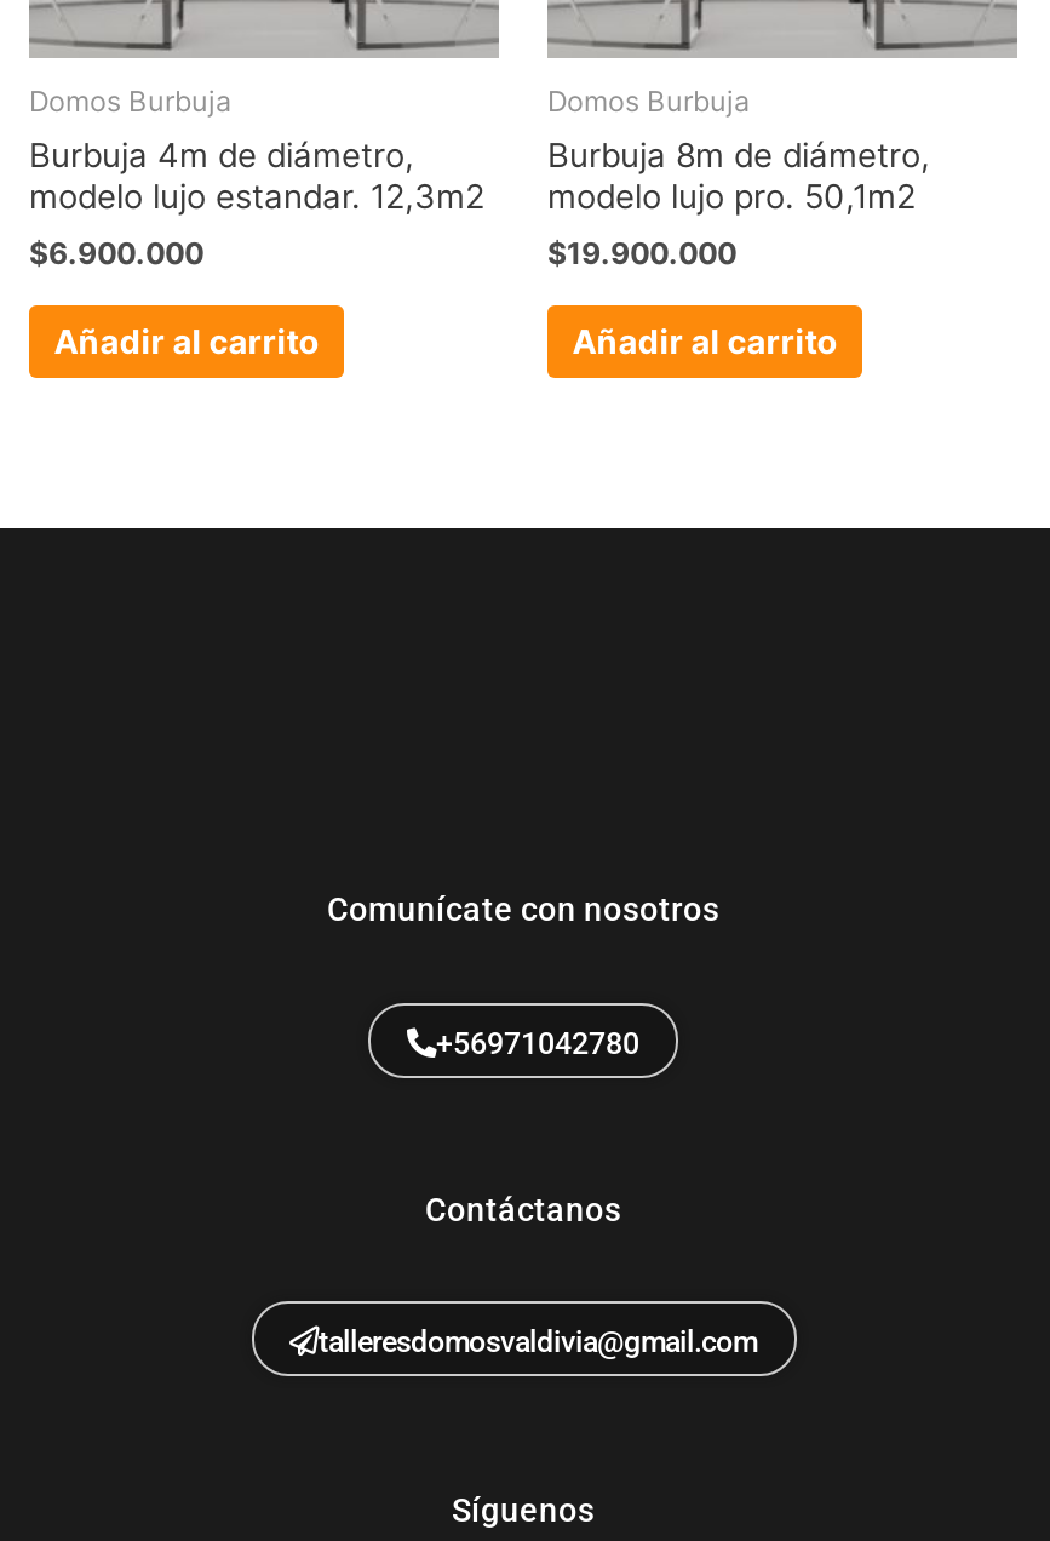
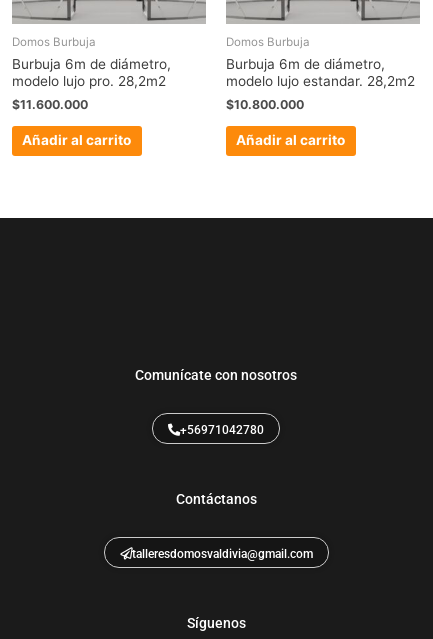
[29,135,414,174] Burbuja 4m de diámetro, -> [12,56,171,72] Burbuja 6m de diámetro,
[547,135,930,174] Burbuja 8m de diámetro, -> [226,56,385,72] Burbuja 6m de diámetro,
[29,176,484,215] modelo lujo estandar. 12,3m2 -> [12,73,166,89] modelo lujo pro. 28,2m2
[547,176,916,215] modelo lujo pro. 50,1m2 -> [226,73,415,89] modelo lujo estandar. 28,2m2
[29,234,203,270] $6.900.000 -> [12,97,88,112] $11.600.000
[547,234,736,270] $19.900.000 -> [226,97,304,112] $10.800.000

